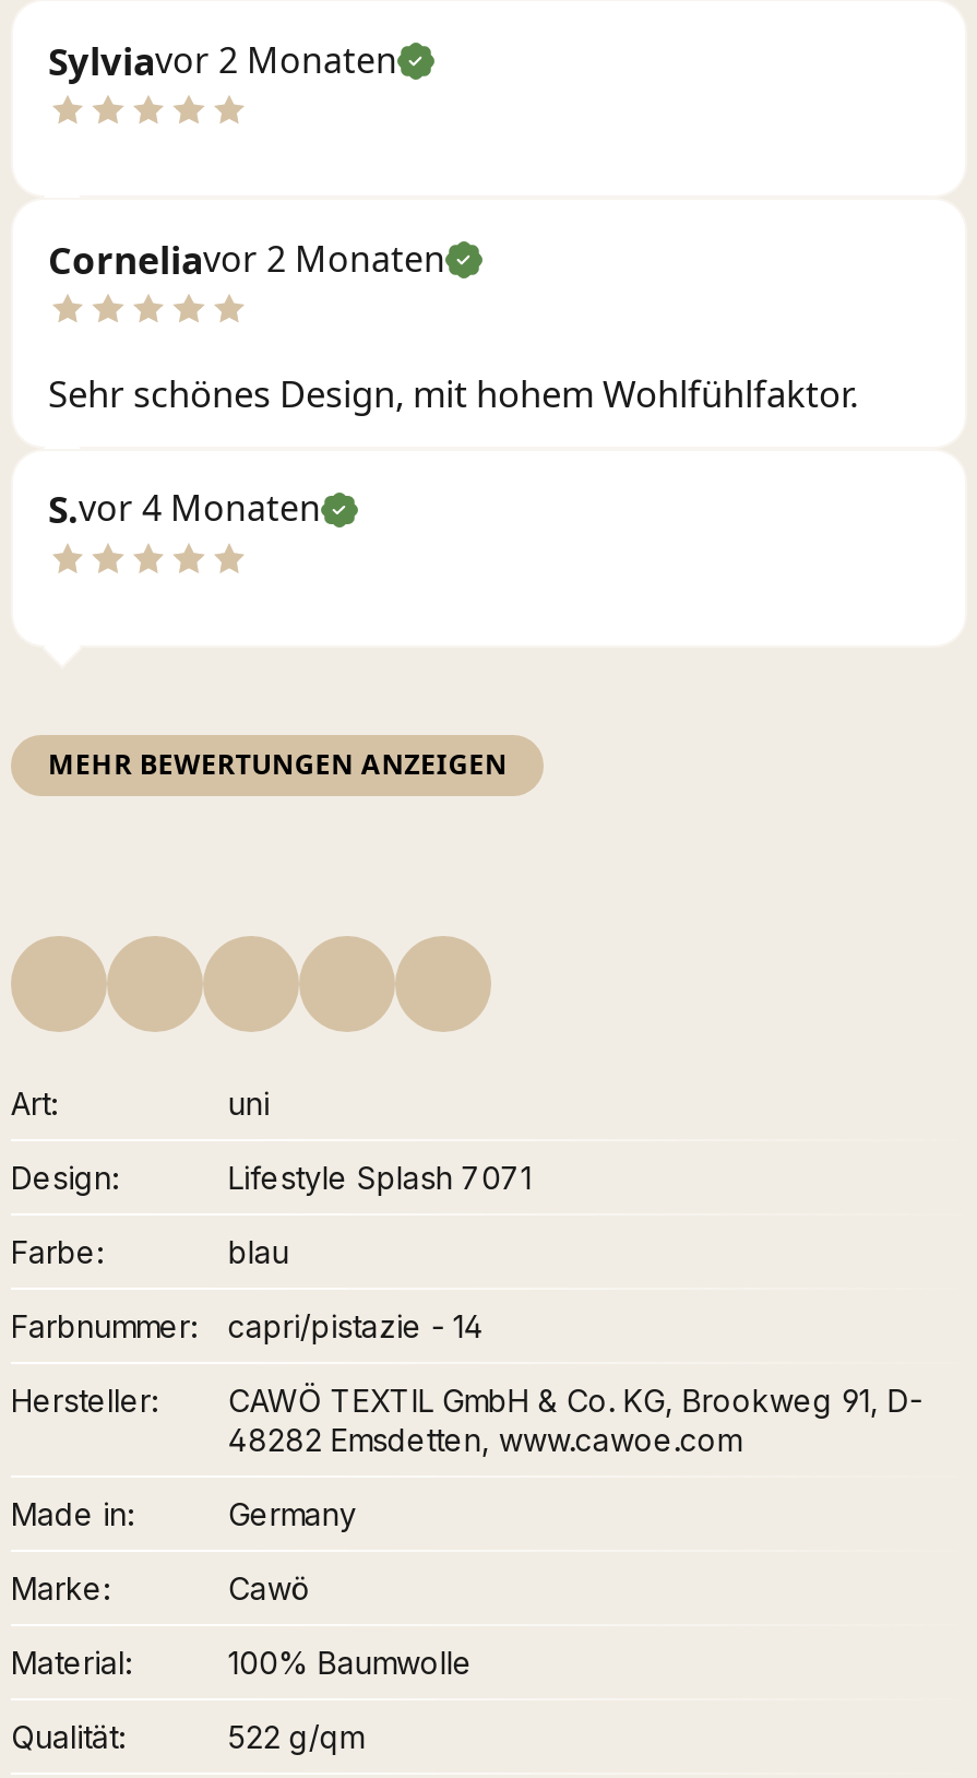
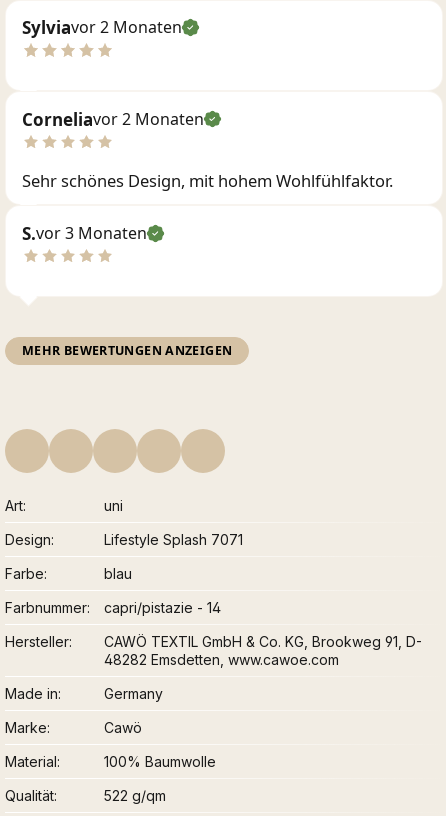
[48,485,321,535] S.vor 4 Monaten -> [22,222,147,245] S.vor 3 Monaten

